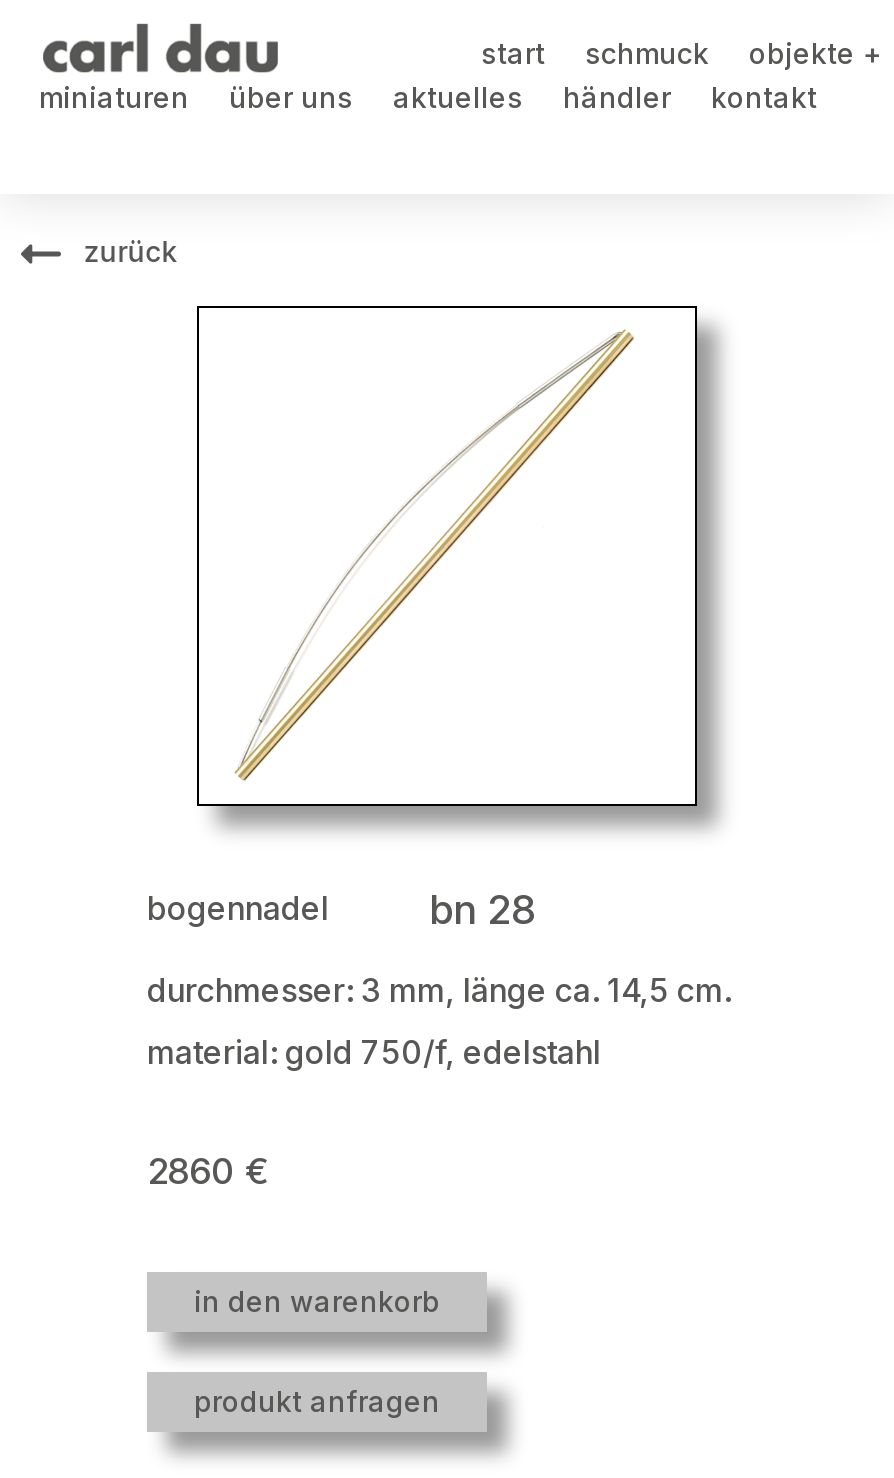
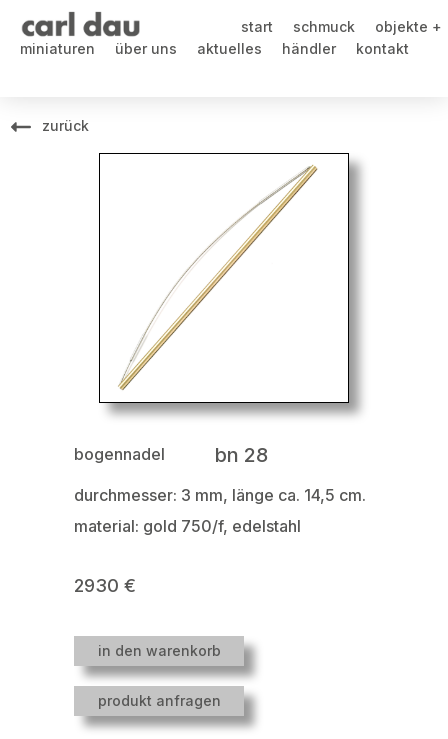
[147,1150,269,1192] 2860 € -> [74,575,136,596] 2930 €

